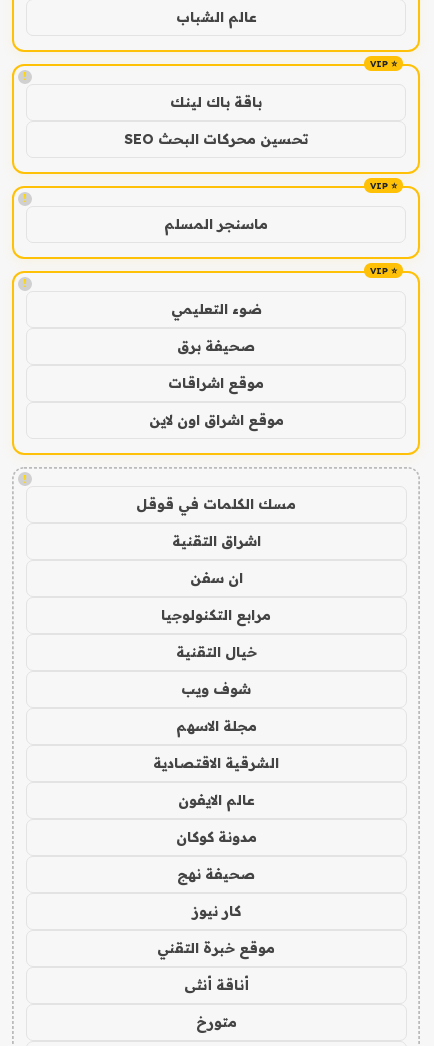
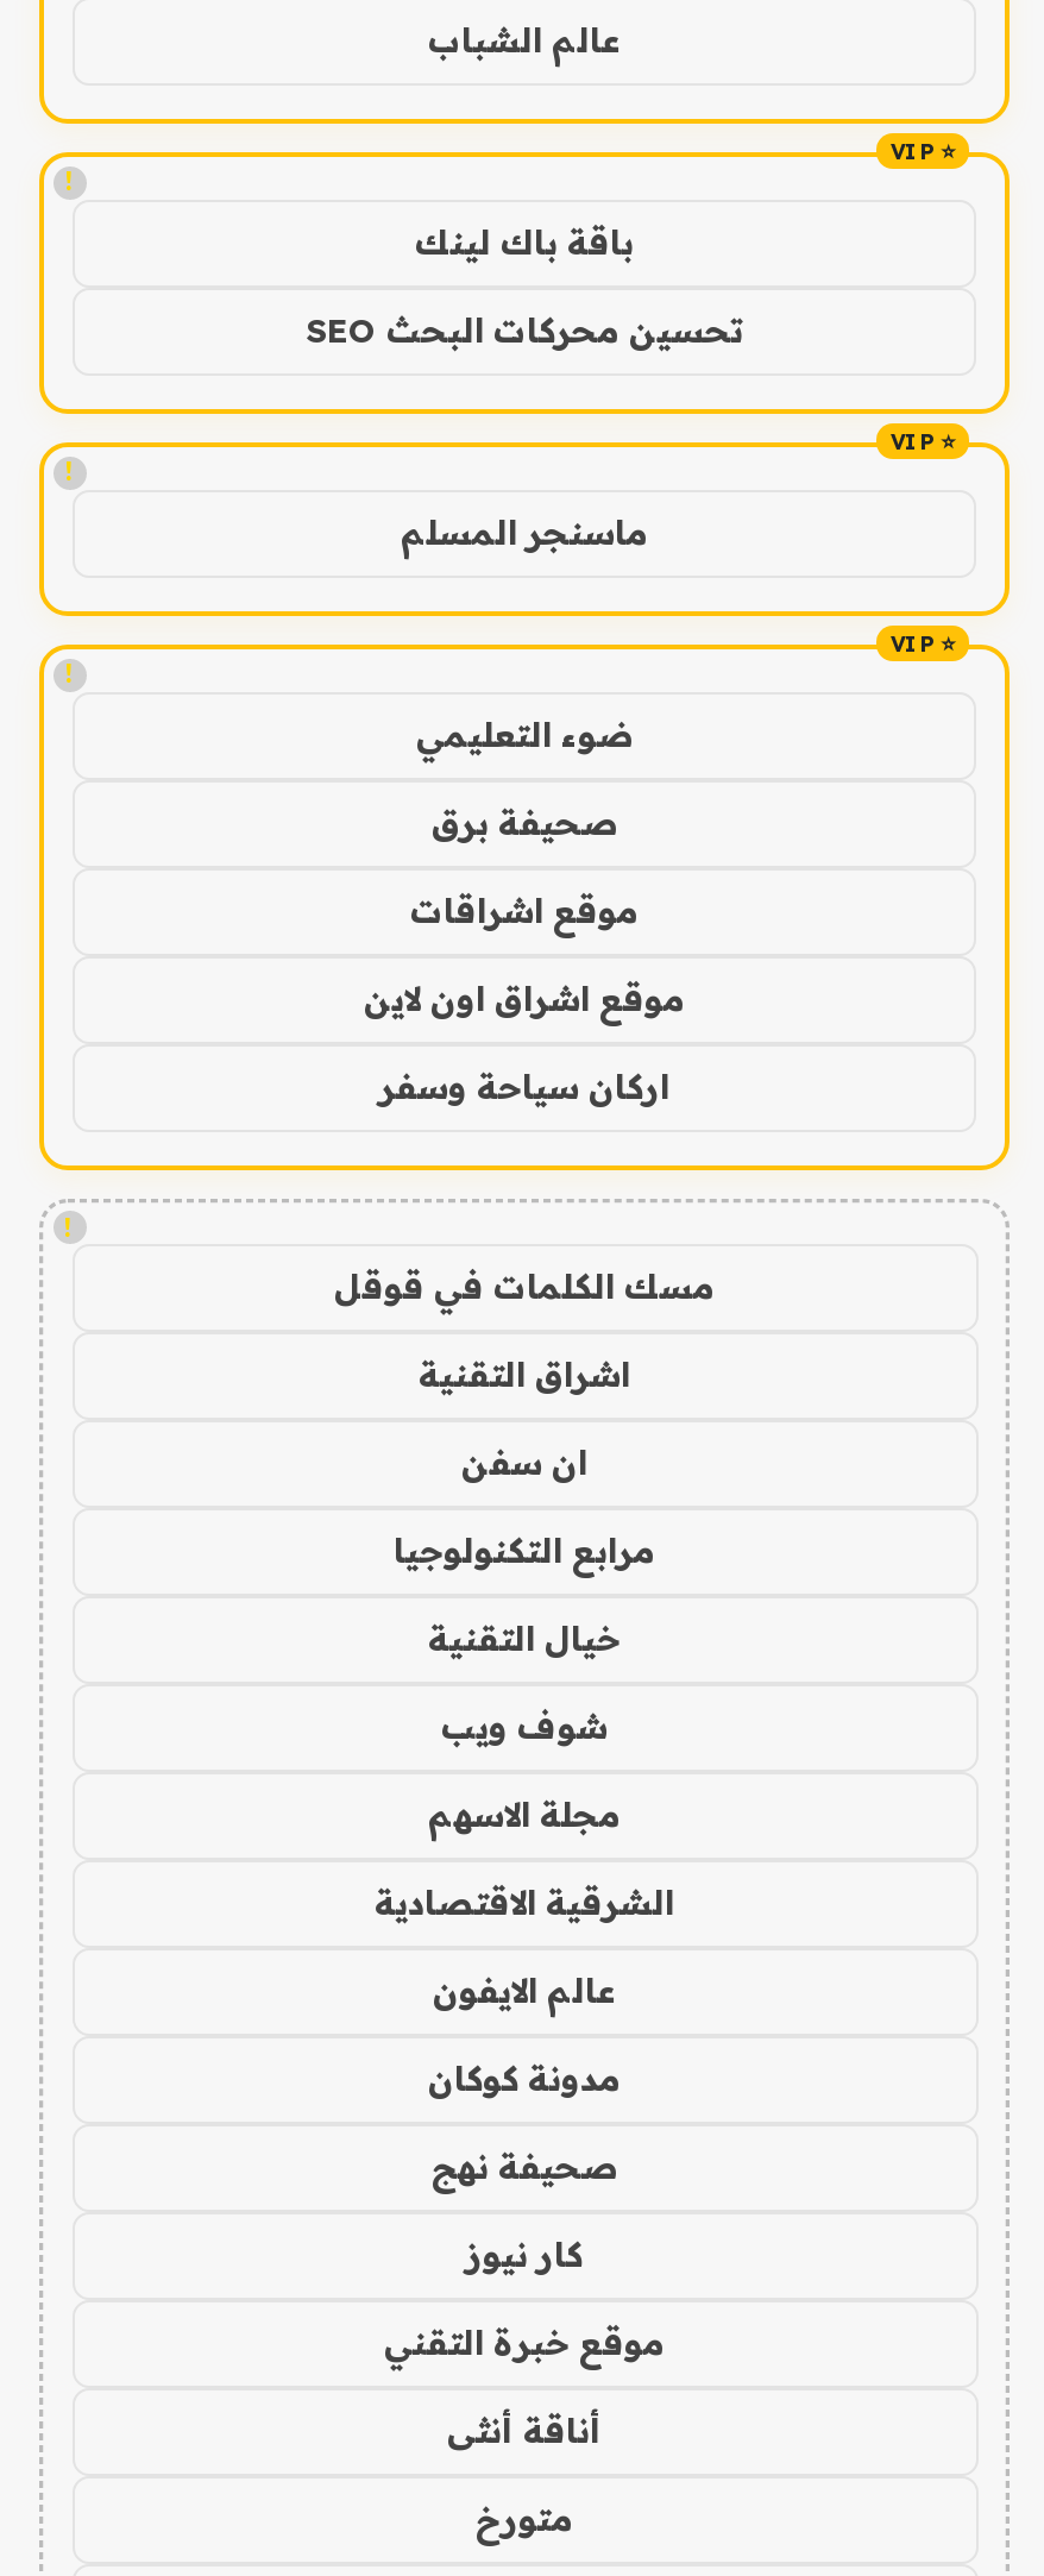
none -> [379,1064,669,1107] اركان سياحة وسفر

